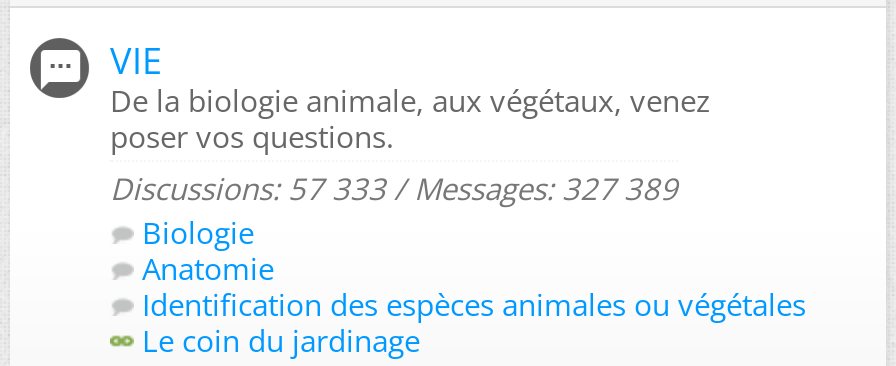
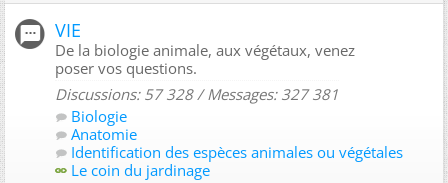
[110,168,678,208] Discussions: 57 333 / Messages: 327 389 -> [55,84,339,104] Discussions: 57 328 / Messages: 327 381

